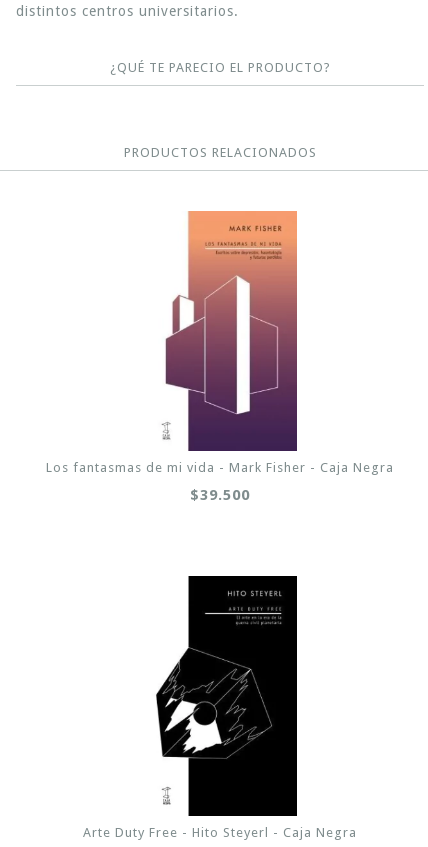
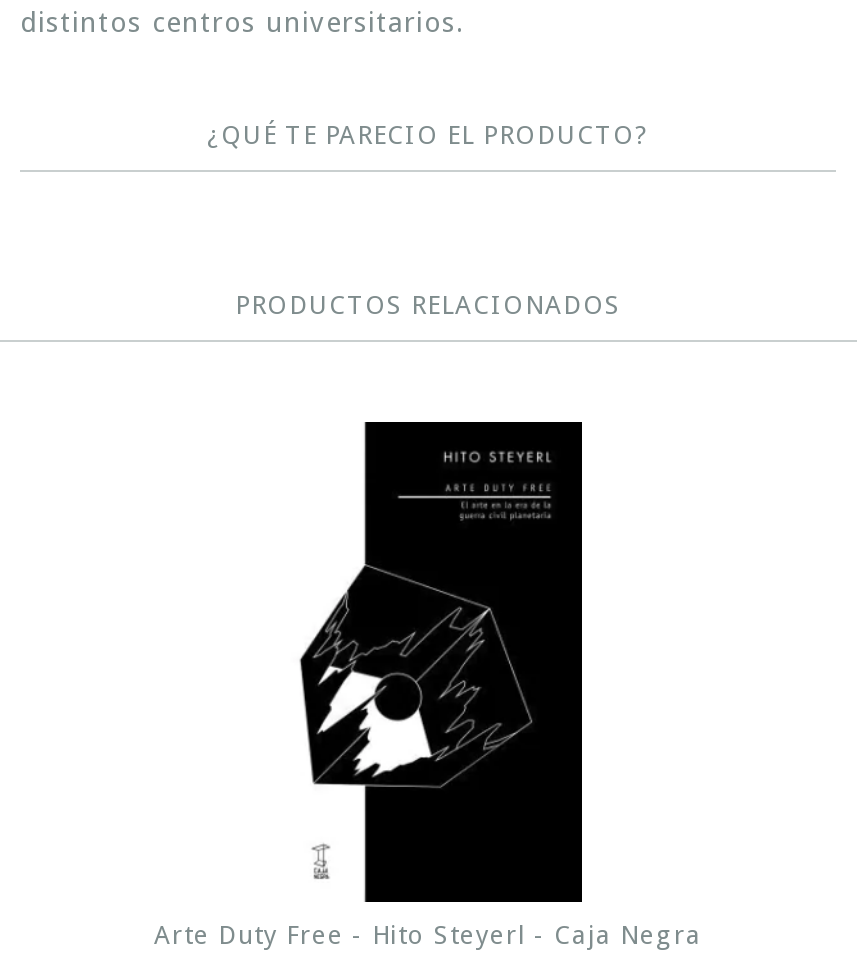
[46,211,394,504] [image] | Los fantasmas de mi vida - Mark Fisher - Caja Negra | $39.500 -> none

